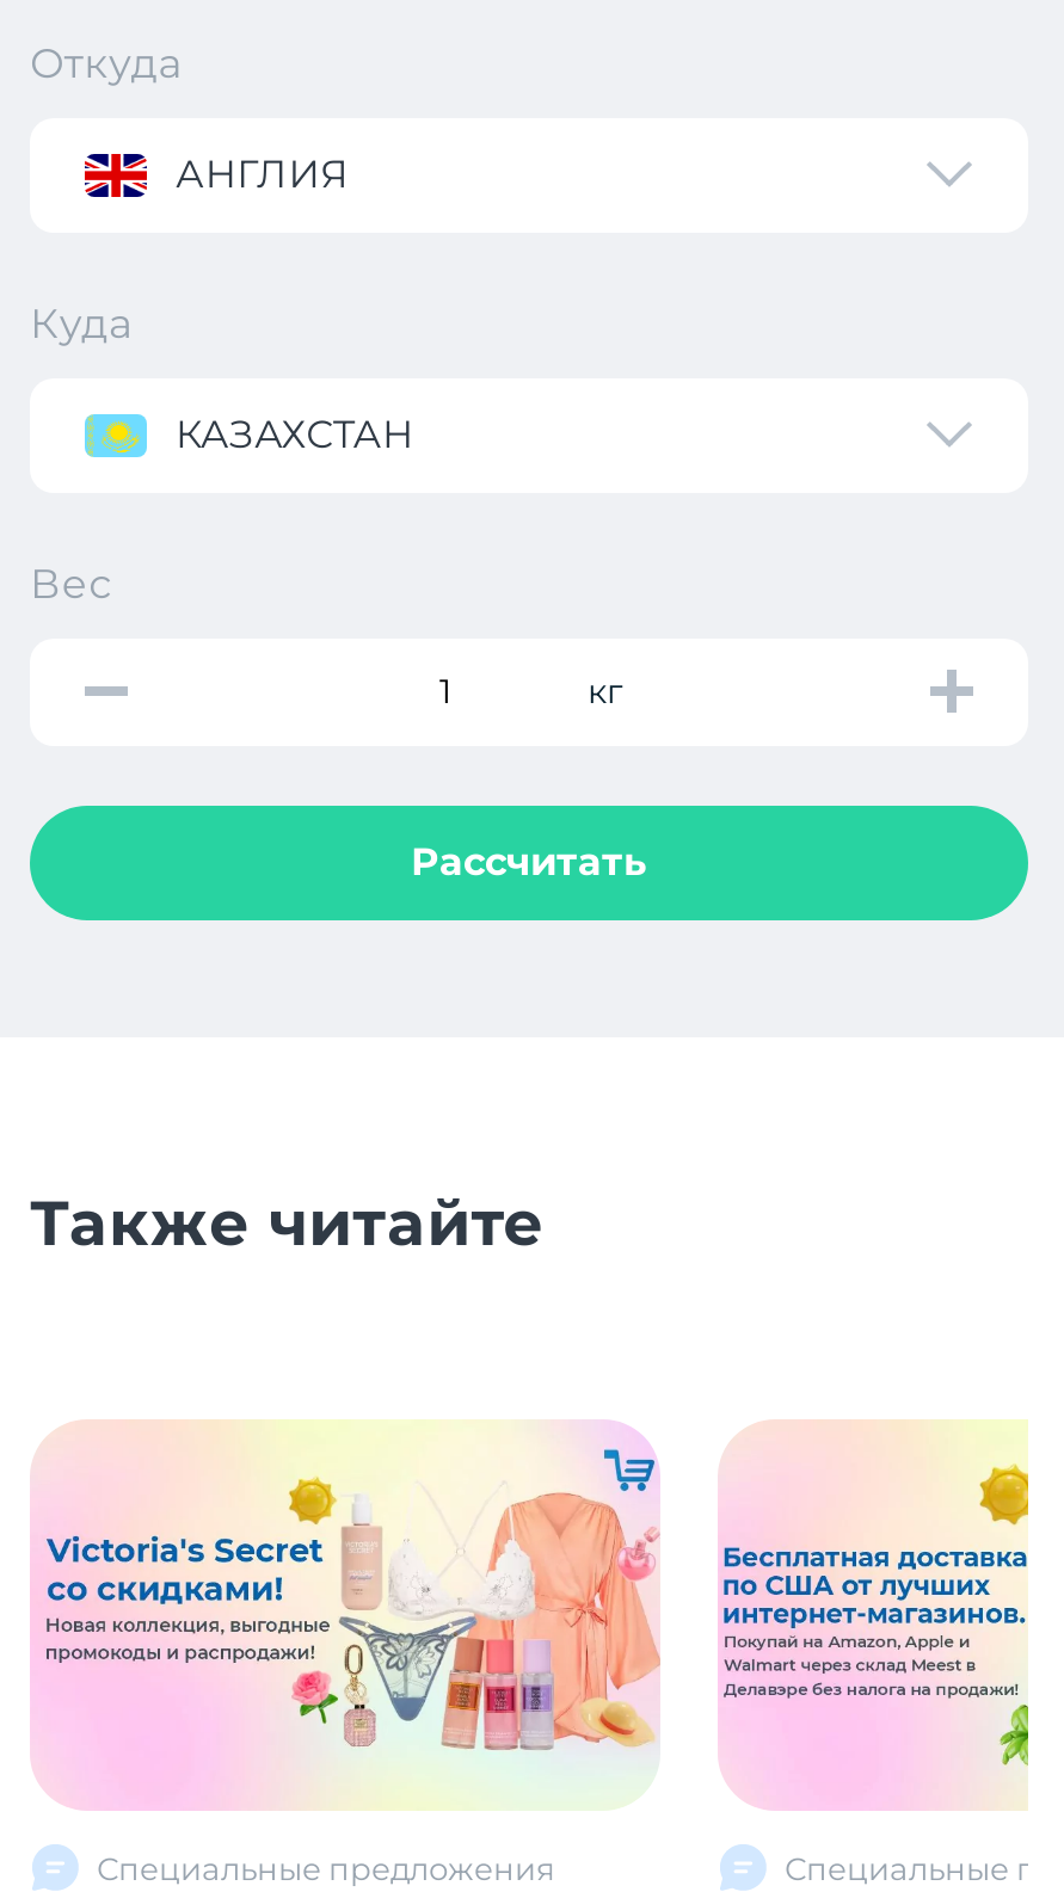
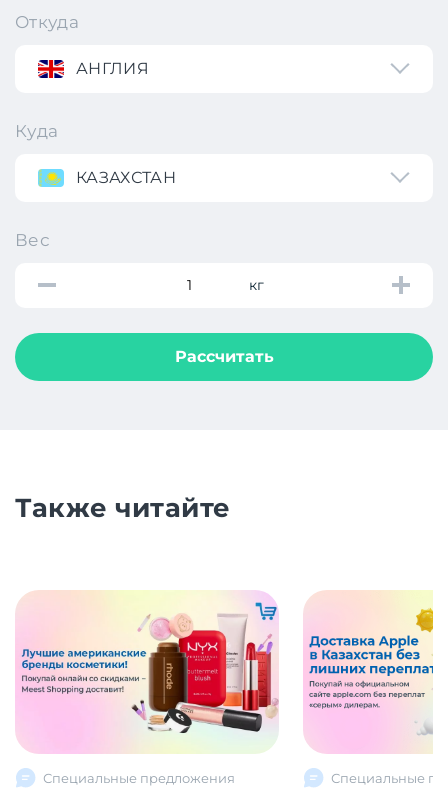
[44,1477,660,1761] [image] -> [21,614,278,734] [image]
[720,1465,1031,1765] [image] -> [305,608,434,735] [image]

